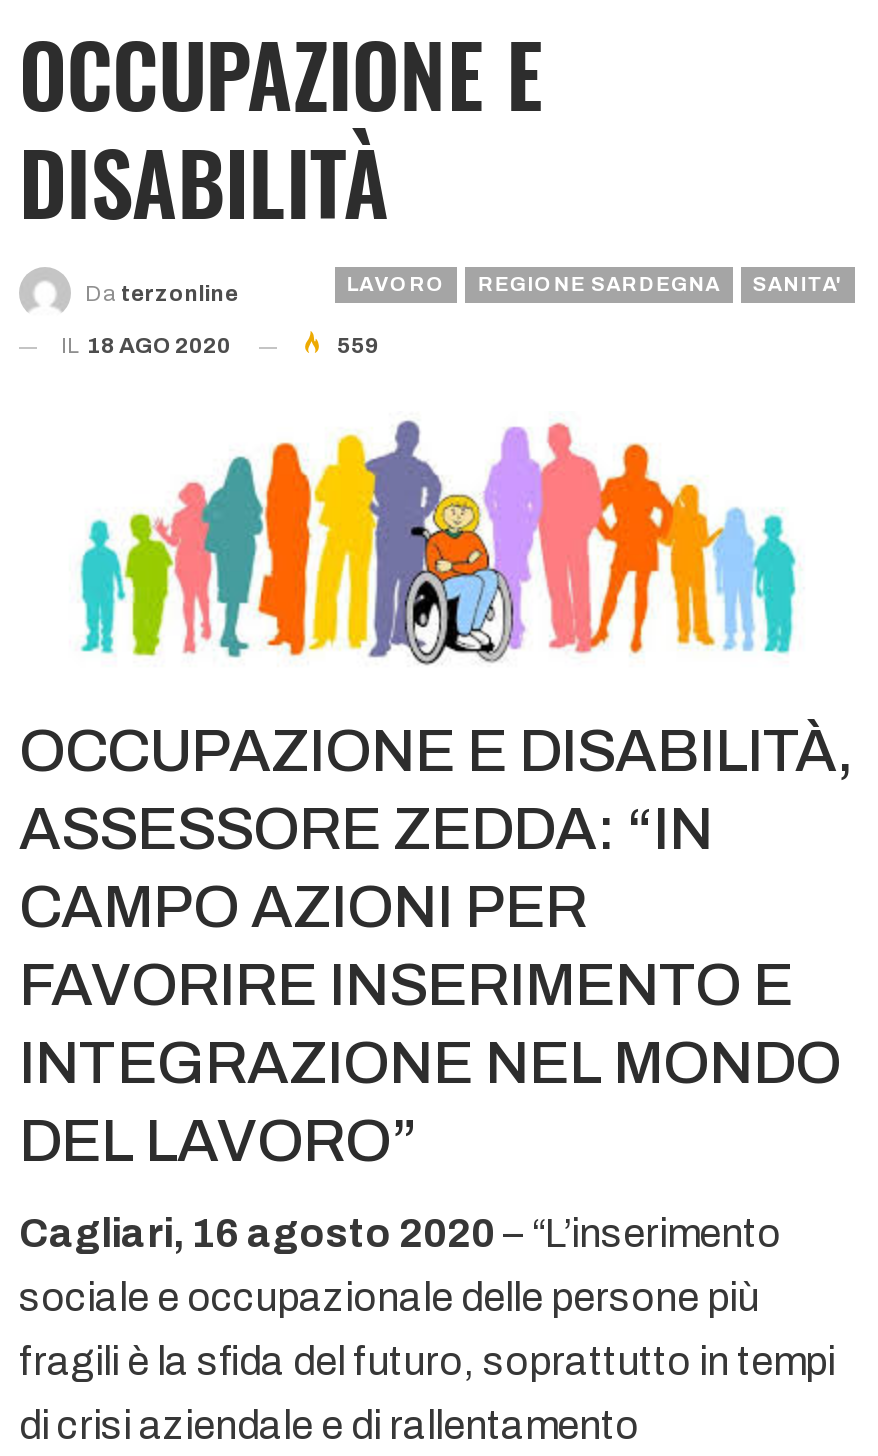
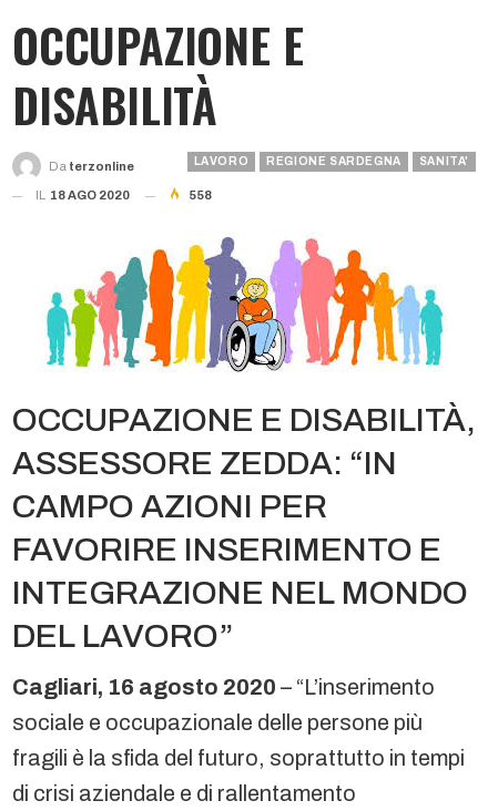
[337,333,379,357] 559 -> [189,188,212,202] 558

